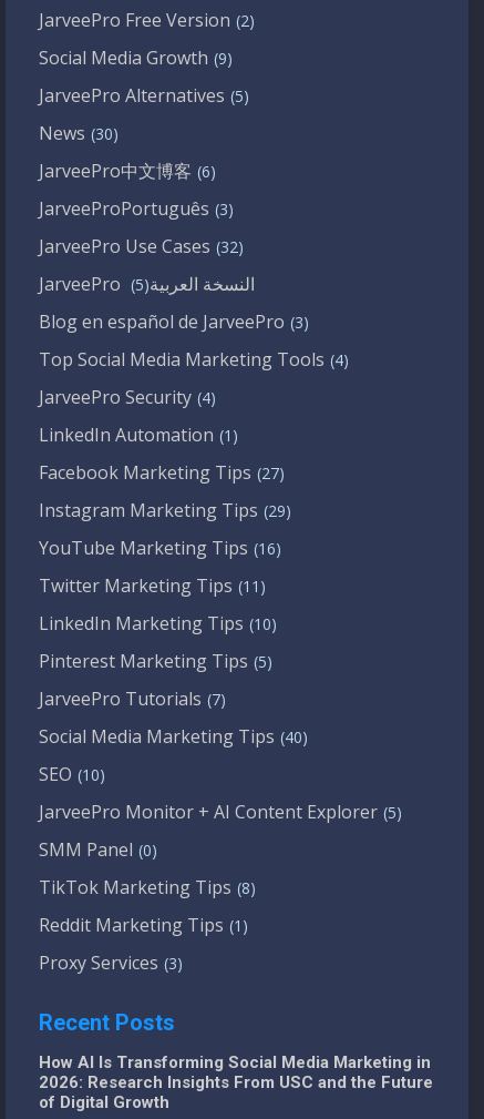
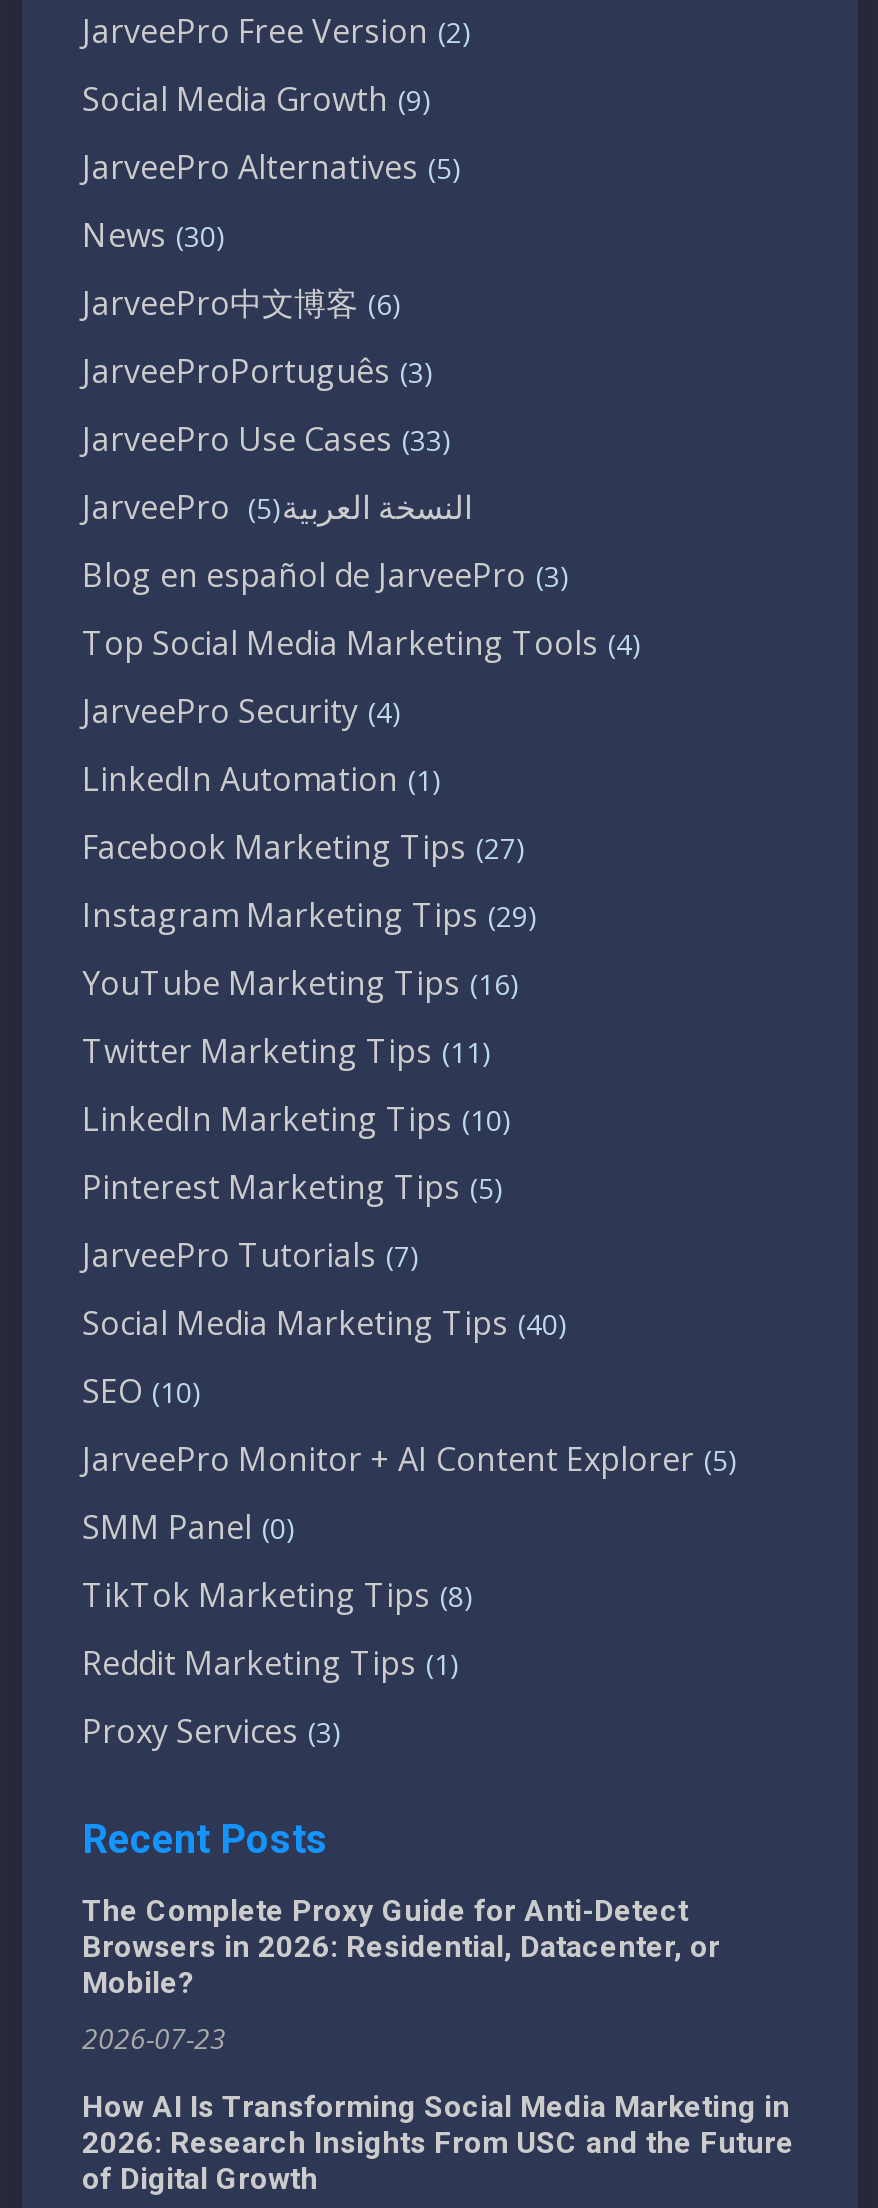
[39,234,244,258] JarveePro Use Cases (32) -> [82,417,452,461] JarveePro Use Cases (33)
none -> [82,1893,720,2057] The Complete Proxy Guide for Anti-Detect | Browsers in 2026: Residential, Datacenter, or | Mobile? | 2026-07-23

